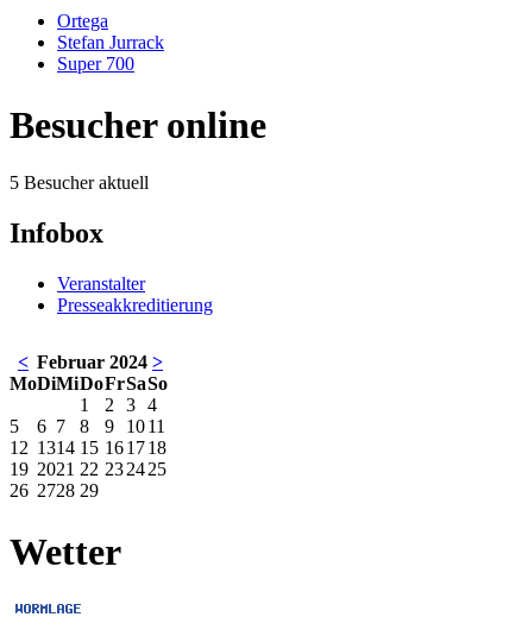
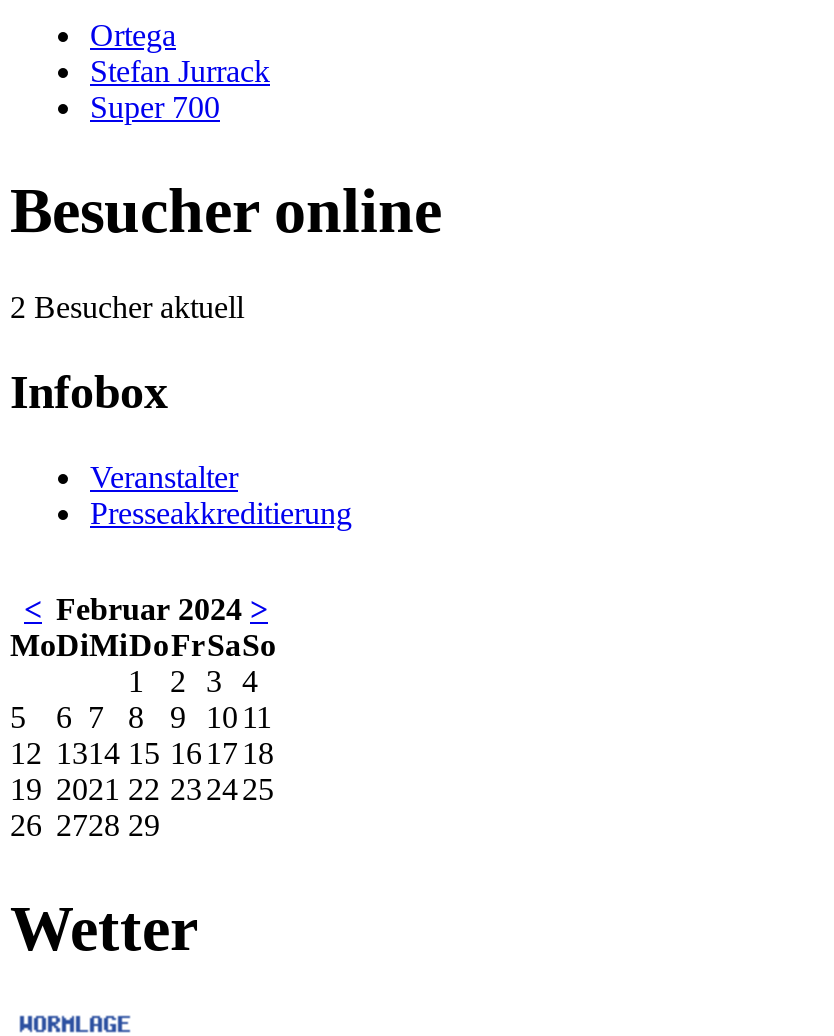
[10,173,149,193] 5 Besucher aktuell -> [10,290,244,324] 2 Besucher aktuell

